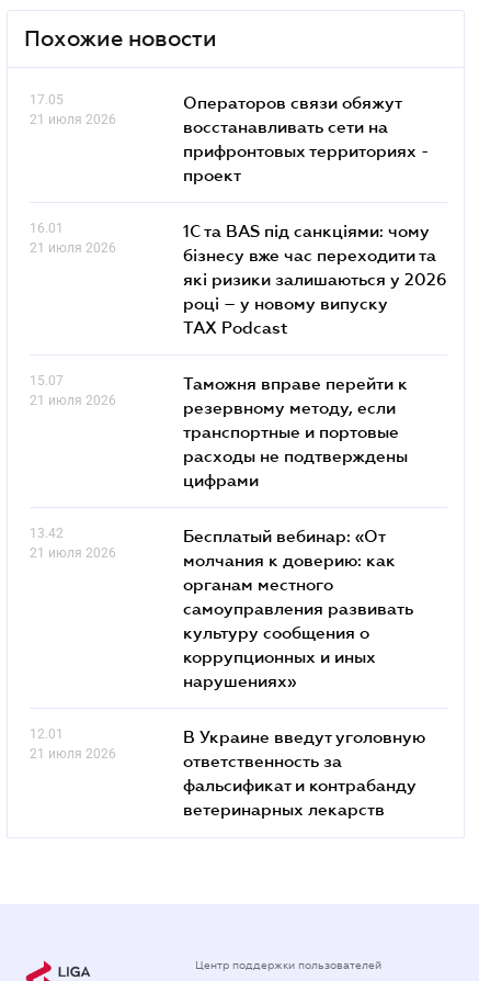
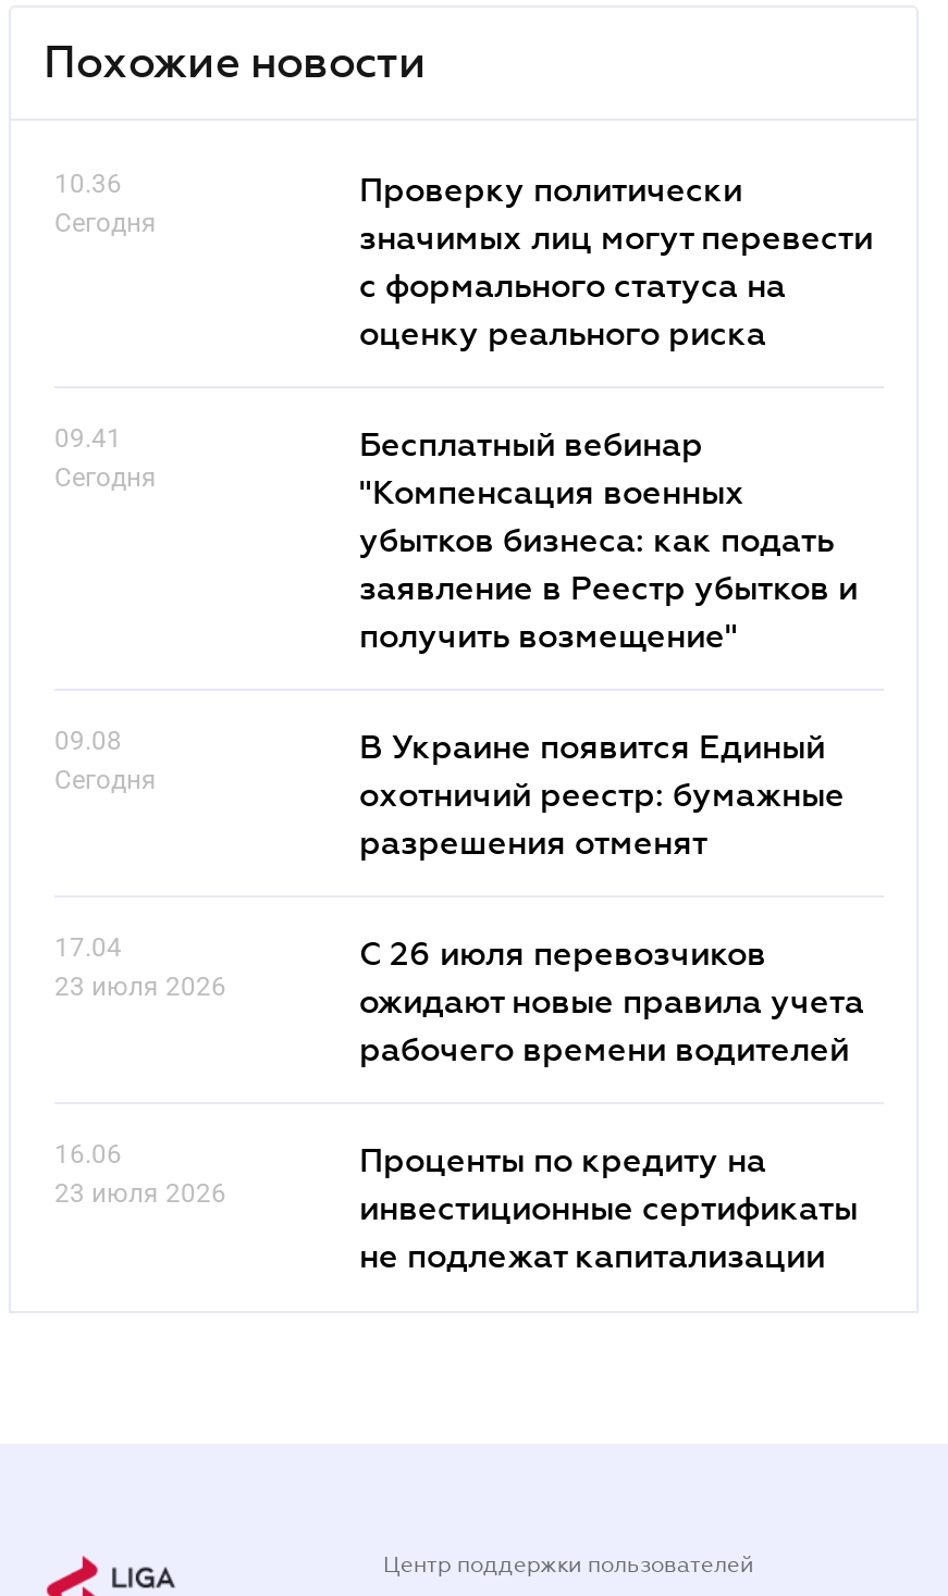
[30,92,116,127] 17.05 | 21 июля 2026 -> [54,168,157,238] 10.36 | Сегодня
[183,92,429,184] Операторов связи обяжут | восстанавливать сети на | прифронтовых территориях - | проект -> [359,168,873,351] Проверку политически | значимых лиц могут перевести | с формального статуса на | оценку реального риска
[30,220,116,255] 16.01 | 21 июля 2026 -> [54,423,157,492] 09.41 | Сегодня
[183,220,447,337] 1С та BAS під санкціями: чому | бізнесу вже час переходити та | які ризики залишаються у 2026 | році – у новому випуску | TAX Podcast -> [359,423,858,653] Бесплатный вебинар | "Компенсация военных | убытков бизнеса: как подать | заявление в Реестр убытков и | получить возмещение"
[30,373,116,408] 15.07 | 21 июля 2026 -> [54,725,157,795] 09.08 | Сегодня
[183,373,408,489] Таможня вправе перейти к | резервному методу, если | транспортные и портовые | расходы не подтверждены | цифрами -> [359,725,845,860] В Украине появится Единый | охотничий реестр: бумажные | разрешения отменят
[30,525,116,560] 13.42 | 21 июля 2026 -> [54,932,226,1001] 17.04 | 23 июля 2026
[183,525,413,690] Бесплатый вебинар: «От | молчания к доверию: как | органам местного | самоуправления развивать | культуру сообщения о | коррупционных и иных | нарушениях» -> [359,932,864,1067] С 26 июля перевозчиков | ожидают новые правила учета | рабочего времени водителей
[30,726,116,761] 12.01 | 21 июля 2026 -> [54,1138,226,1208] 16.06 | 23 июля 2026
[183,726,425,818] В Украине введут уголовную | ответственность за | фальсификат и контрабанду | ветеринарных лекарств -> [359,1138,858,1273] Проценты по кредиту на | инвестиционные сертификаты | не подлежат капитализации

